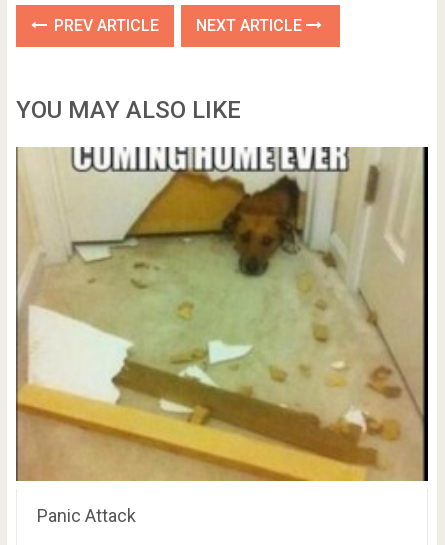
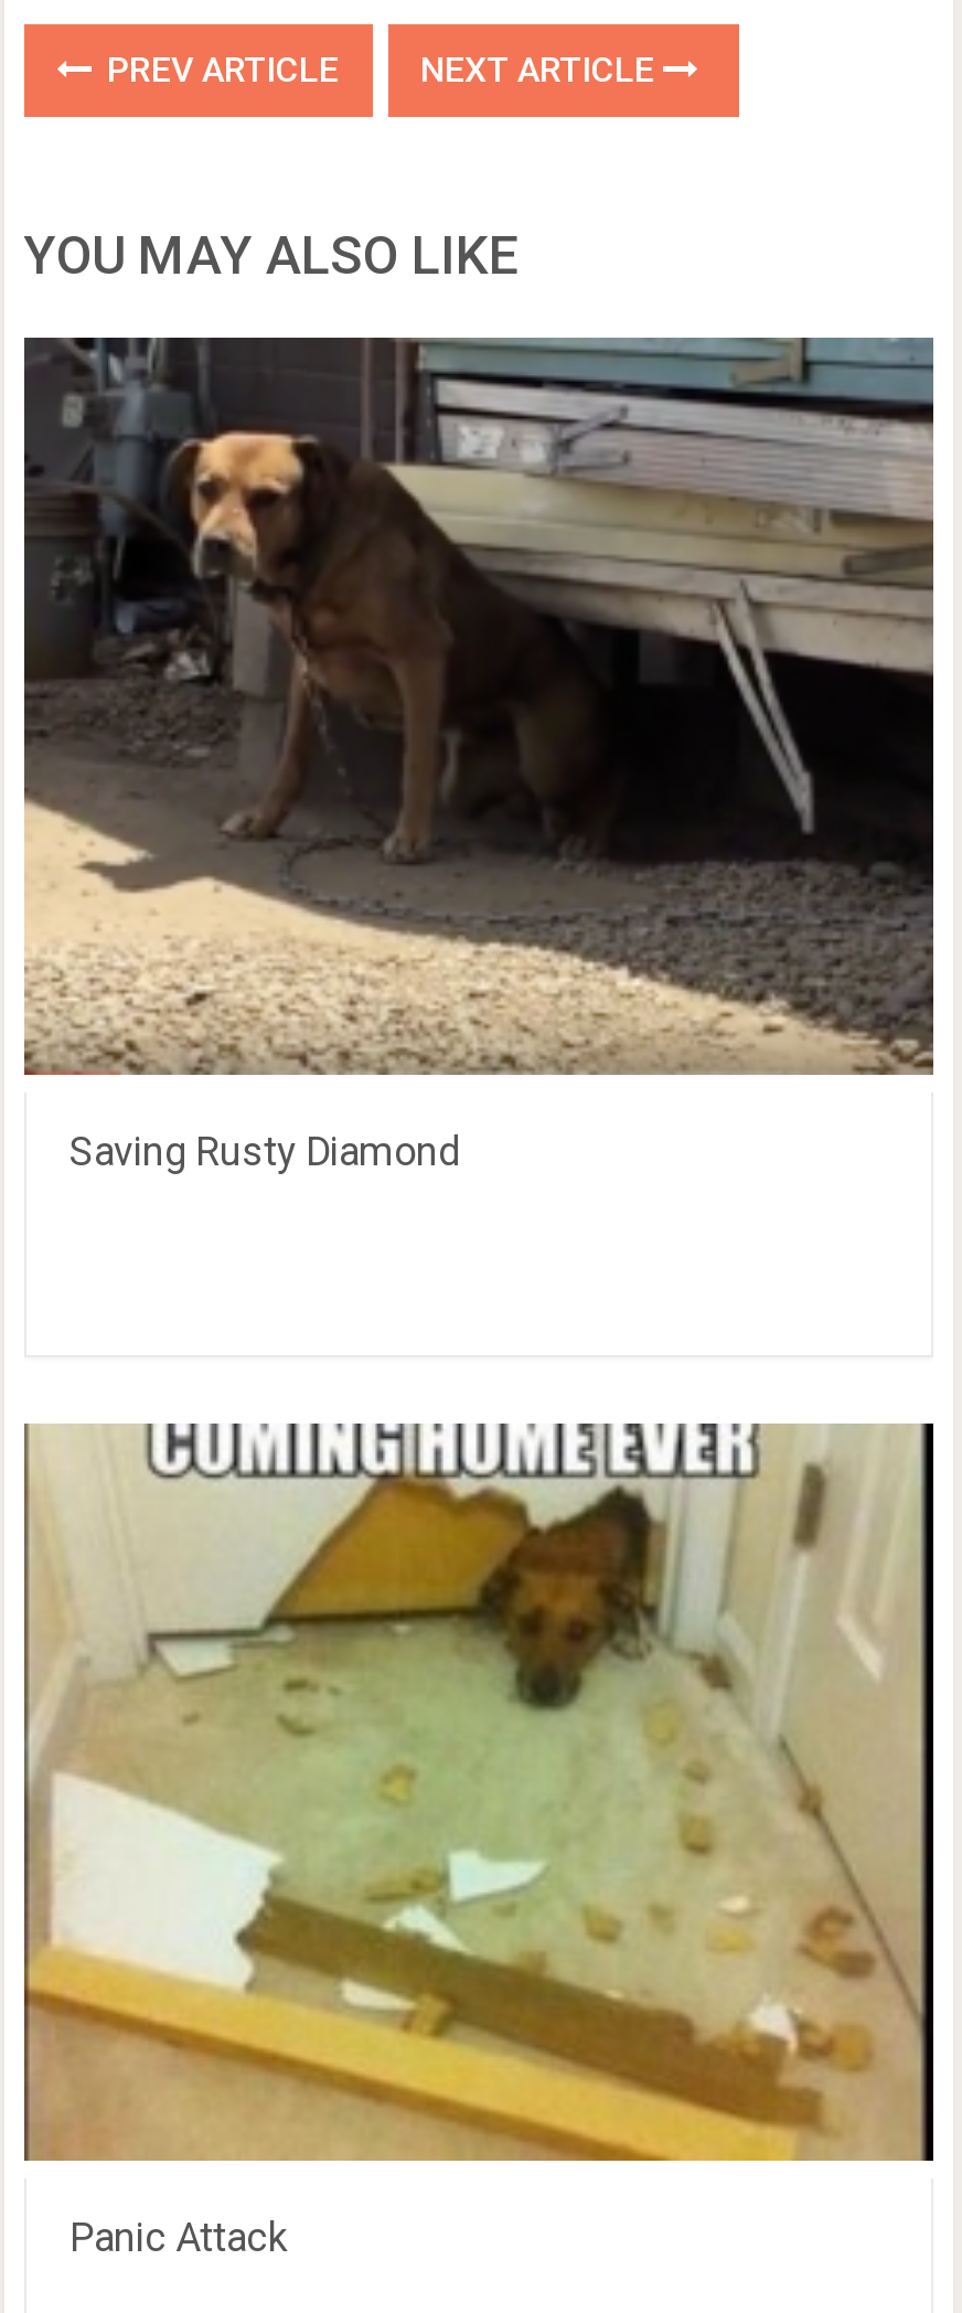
none -> [24,335,936,1174] [image] | Saving Rusty Diamond

